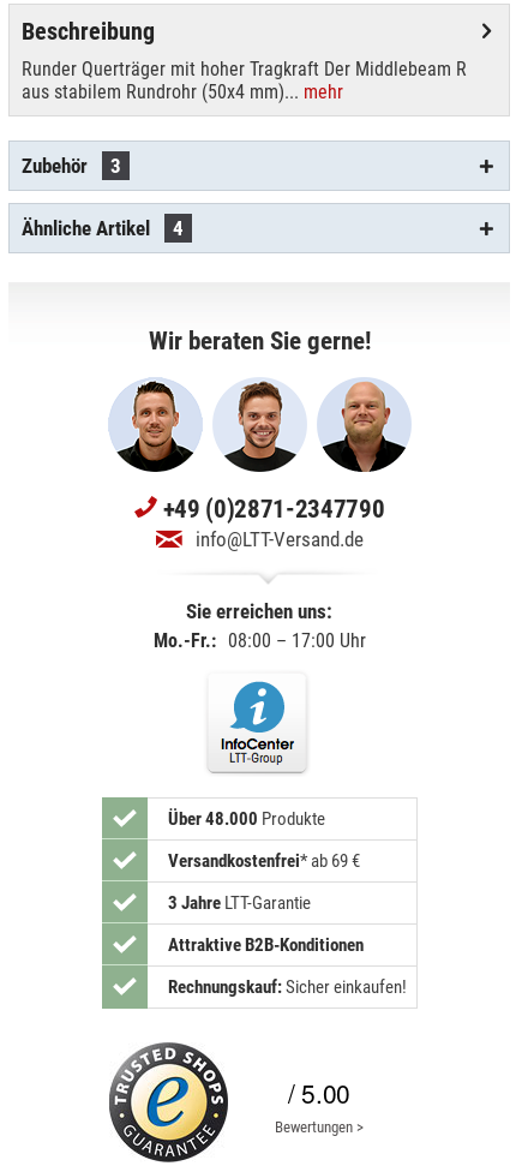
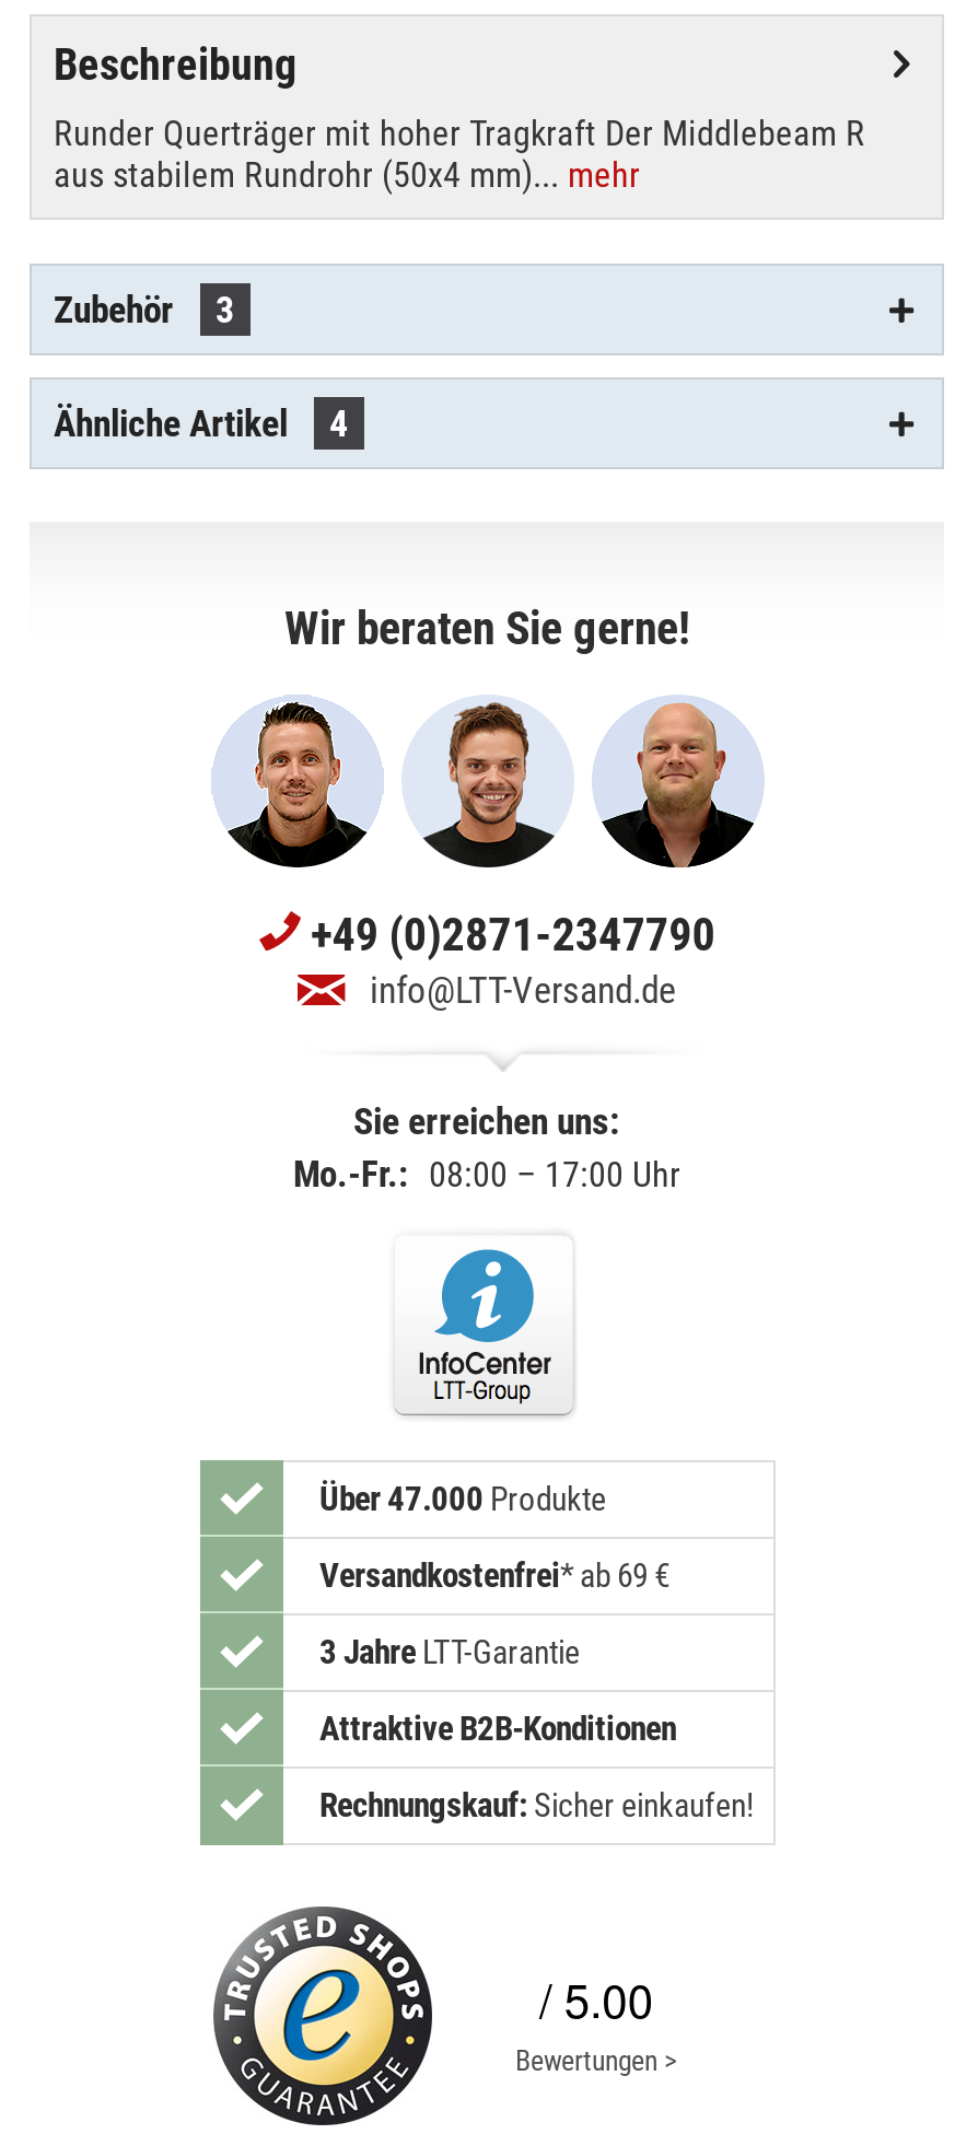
[167,808,325,830] Über 48.000 Produkte -> [319,1480,606,1520] Über 47.000 Produkte

